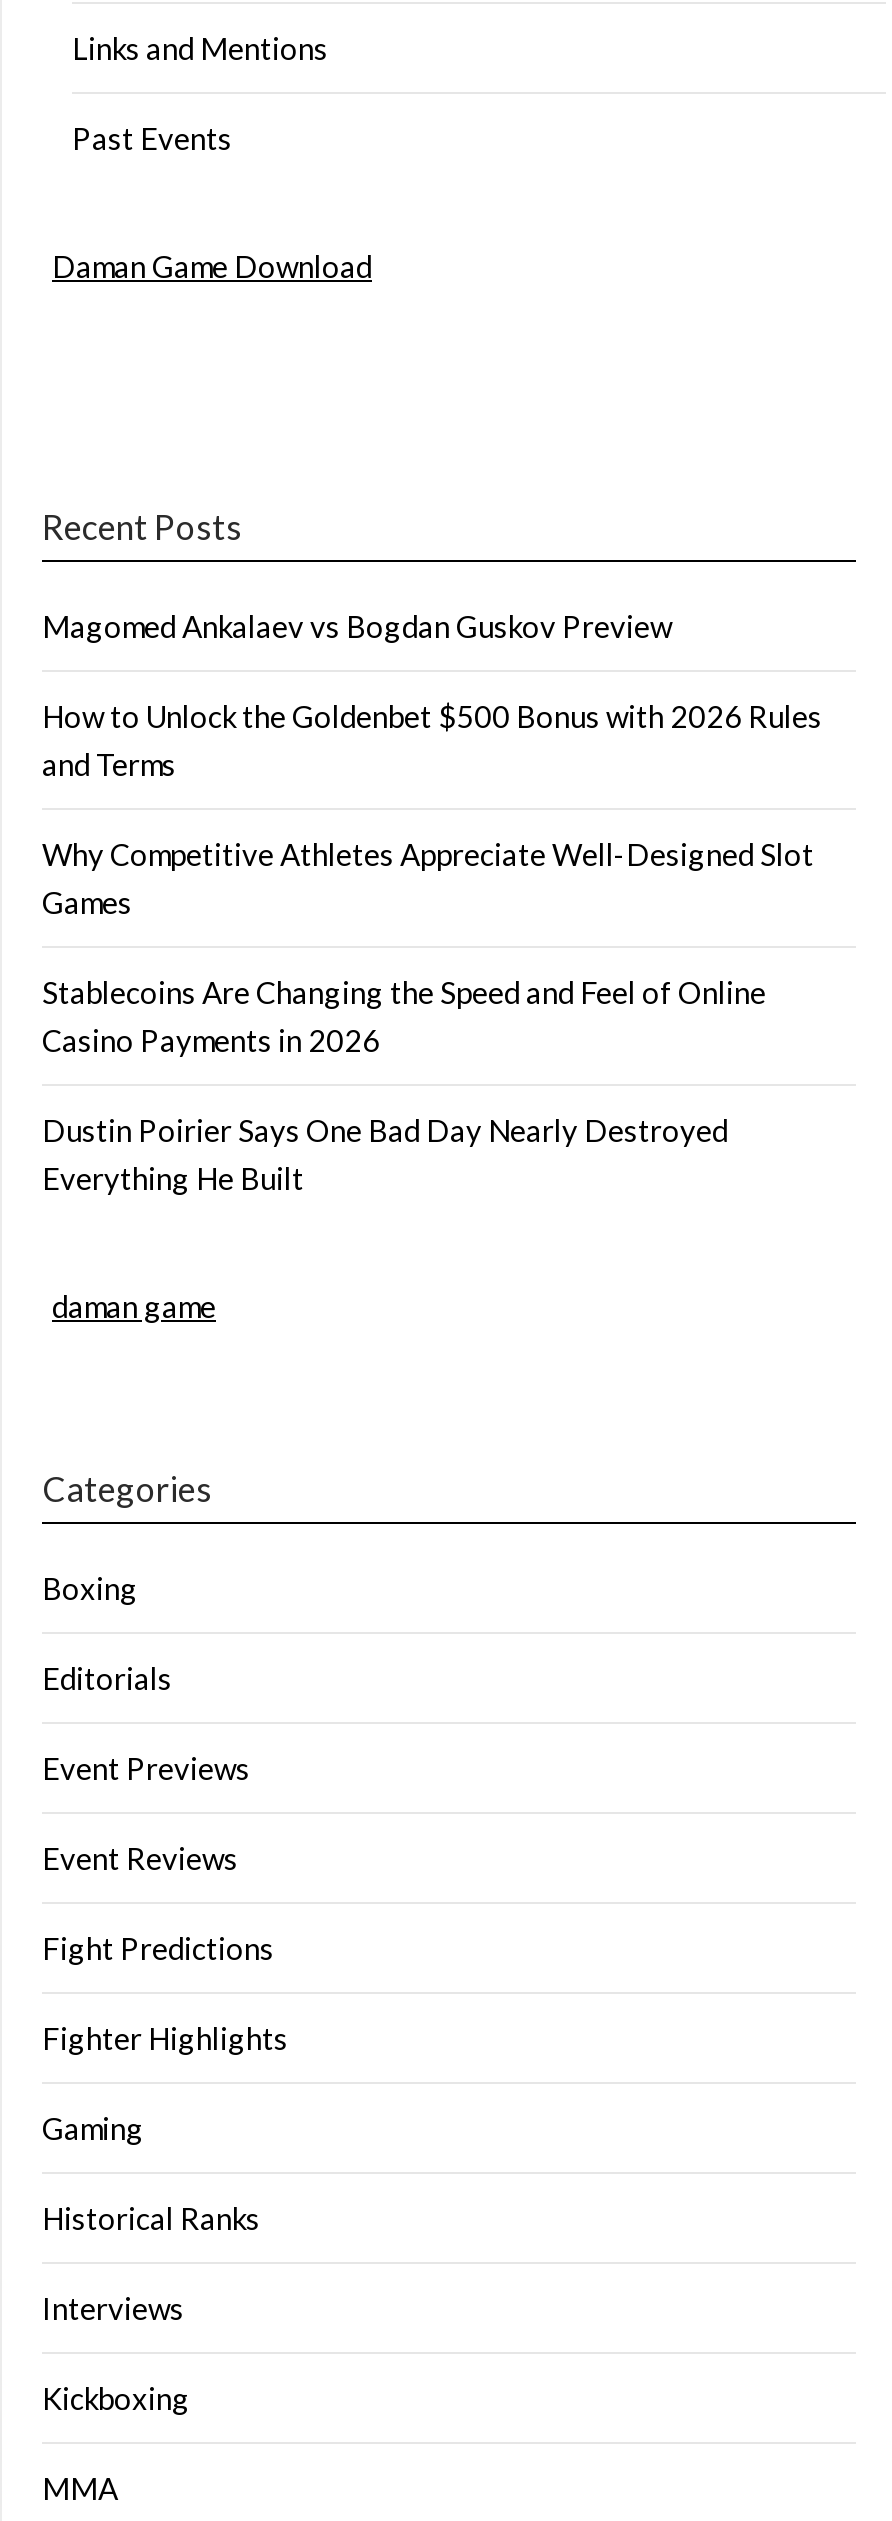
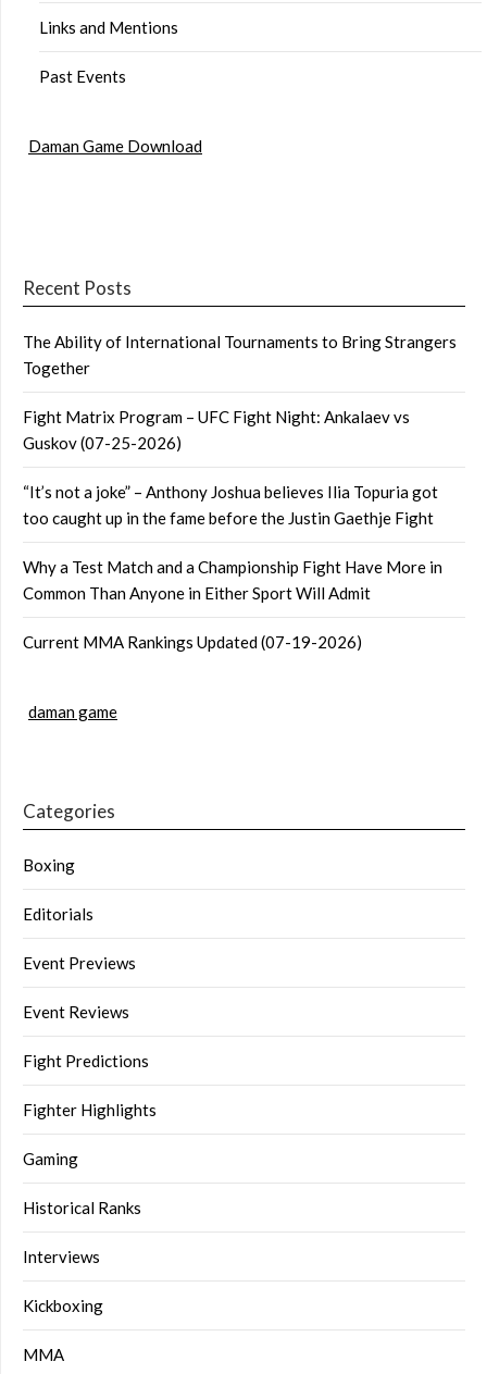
[42,609,672,645] Magomed Ankalaev vs Bogdan Guskov Preview -> [23,332,457,378] The Ability of International Tournaments to Bring Strangers | Together
[42,699,822,783] How to Unlock the Goldenbet $500 Bonus with 2026 Rules | and Terms -> [23,407,410,453] Fight Matrix Program – UFC Fight Night: Ankalaev vs | Guskov (07-25-2026)
[42,837,814,921] Why Competitive Athletes Appreciate Well-Designed Slot | Games -> [23,482,438,528] “It’s not a joke” – Anthony Joshua believes Ilia Topuria got | too caught up in the fame before the Justin Gaethje Fight
[42,975,766,1059] Stablecoins Are Changing the Speed and Feel of Online | Casino Payments in 2026 -> [23,557,442,603] Why a Test Match and a Championship Fight Have More in | Common Than Anyone in Either Sport Will Admit
[42,1113,728,1197] Dustin Poirier Says One Bad Day Nearly Destroyed | Everything He Built -> [23,632,362,652] Current MMA Rankings Updated (07-19-2026)

